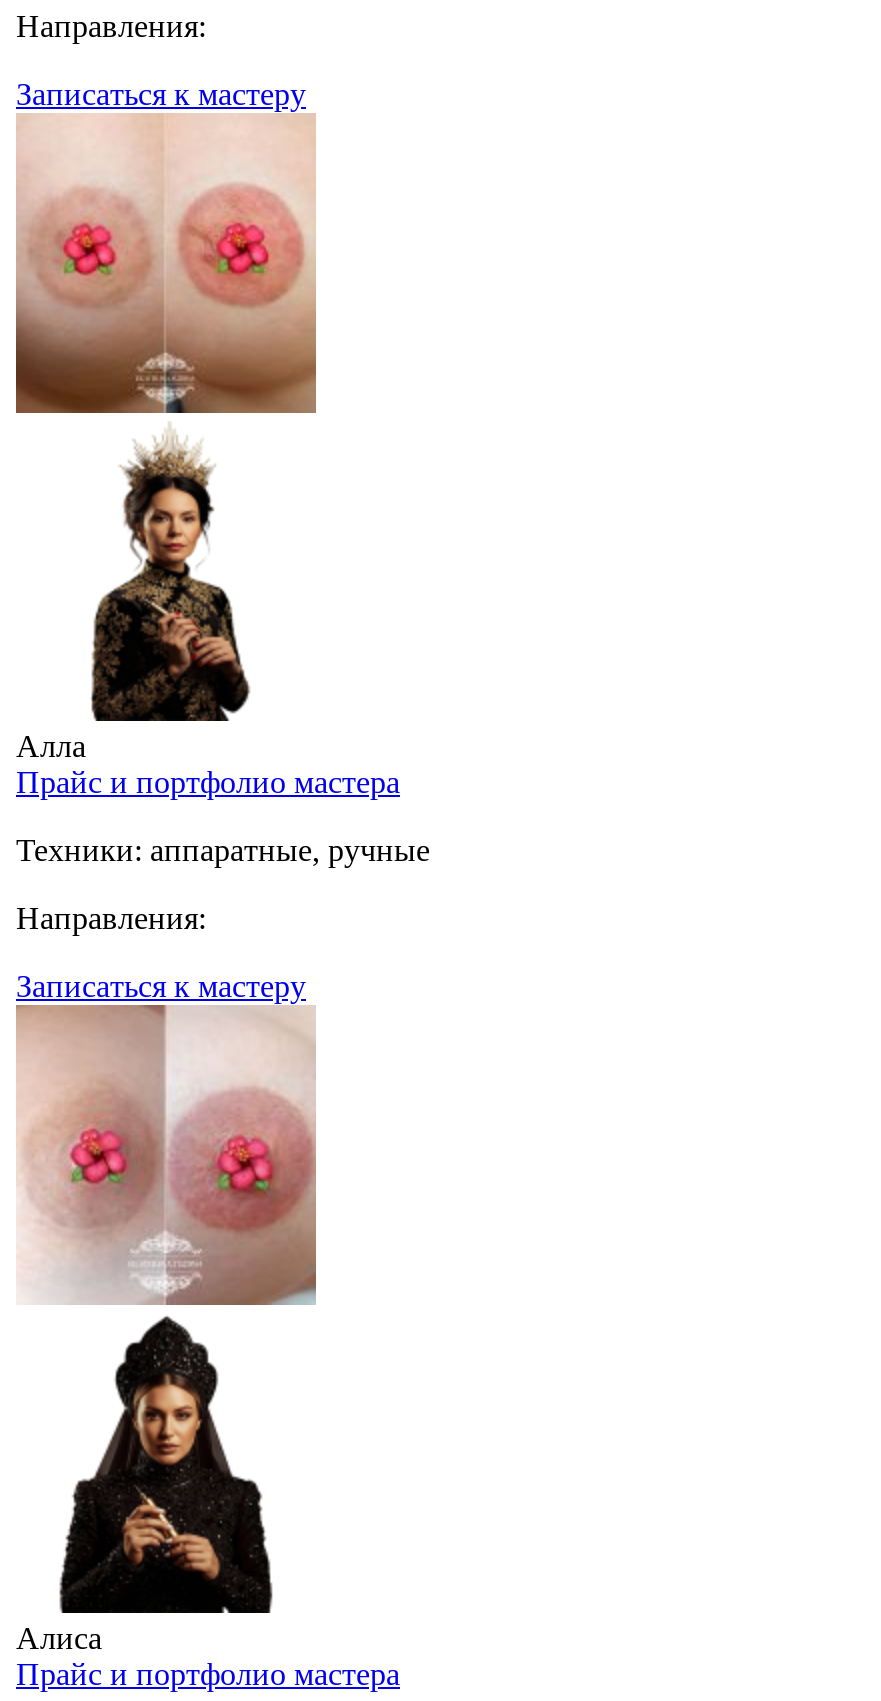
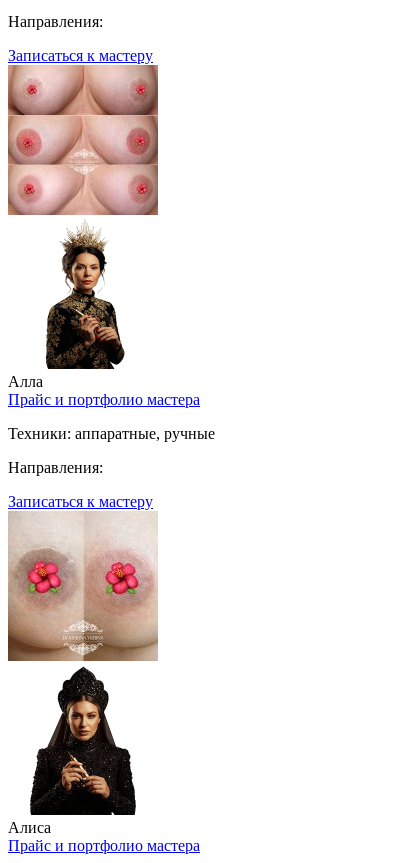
[16,115,316,415] [image] -> [8,66,158,215] [image]
[16,1007,316,1305] [image] -> [7,512,157,662] [image]

